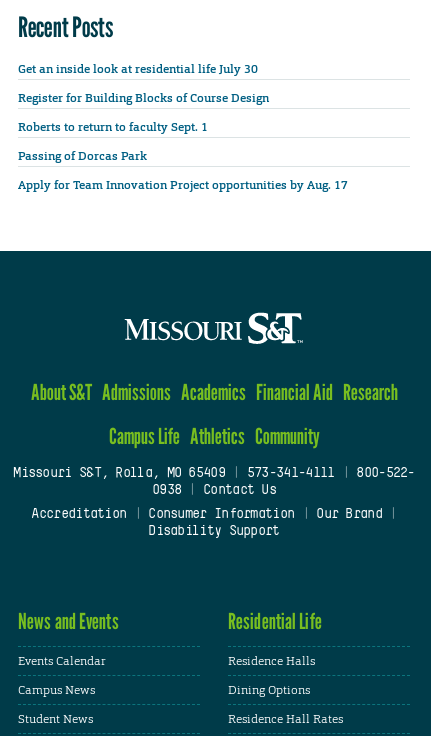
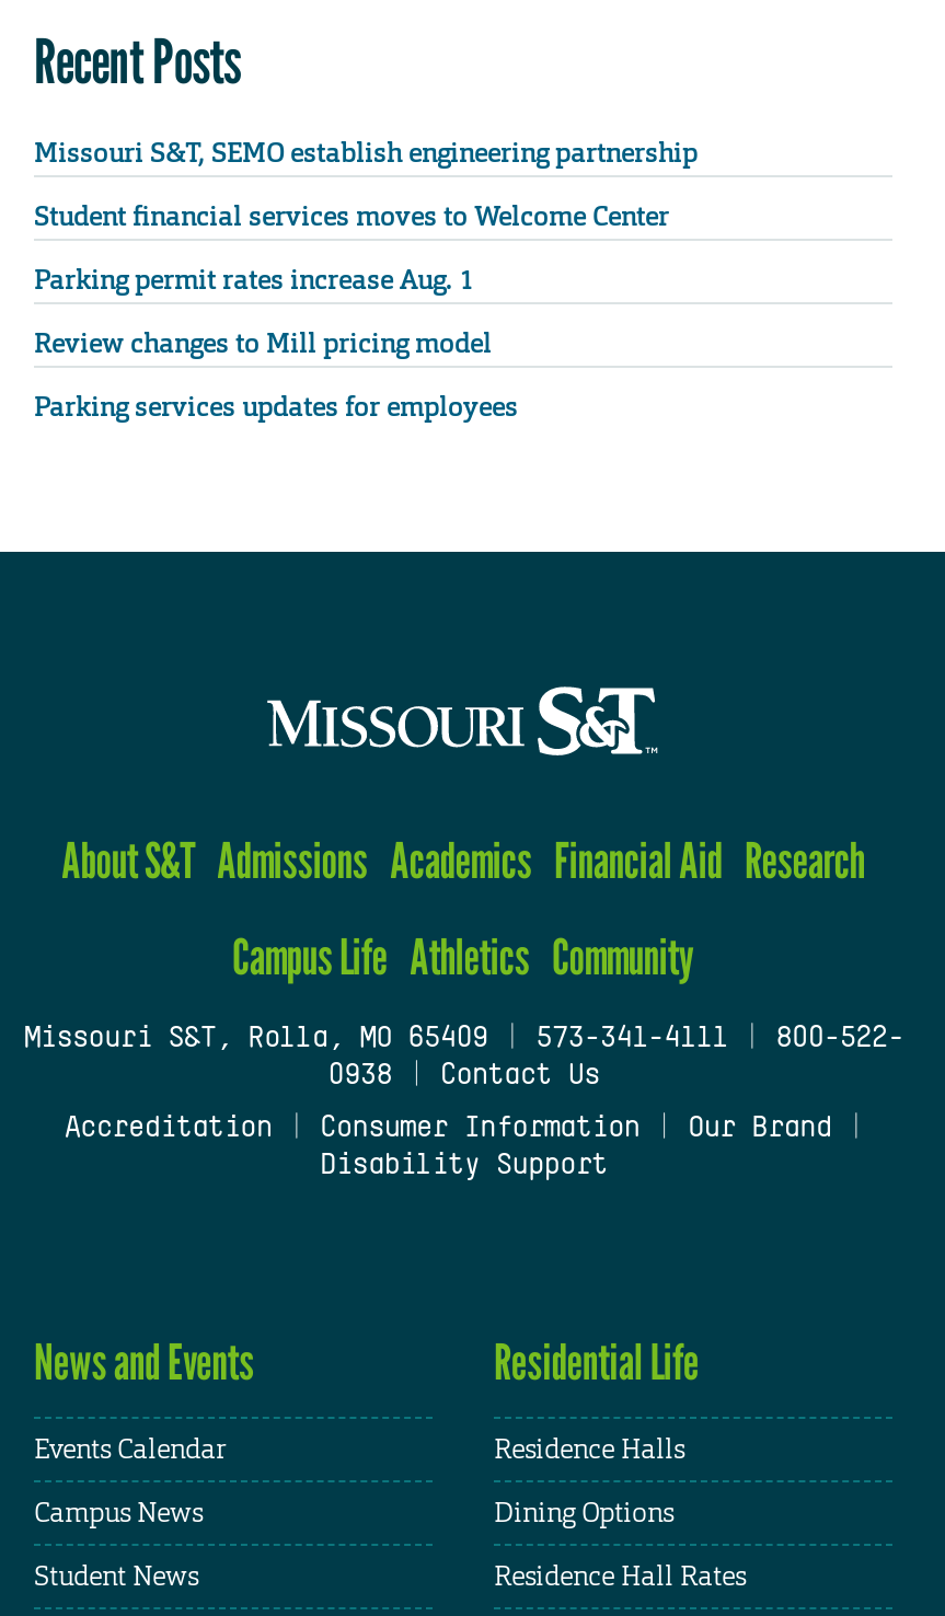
[18,61,258,77] Get an inside look at residential life July 30 -> [34,135,698,170] Missouri S&T, SEMO establish engineering partnership
[18,90,269,106] Register for Building Blocks of Course Design -> [34,199,669,234] Student financial services moves to Welcome Center
[18,119,211,135] Roberts to return to faculty Sept. 1 -> [34,262,474,297] Parking permit rates increase Aug. 1
[18,148,147,164] Passing of Dorcas Park -> [34,326,492,361] Review changes to Mill pricing model
[18,177,348,193] Apply for Team Innovation Project opportunities by Aug. 17 -> [34,390,518,425] Parking services updates for employees

